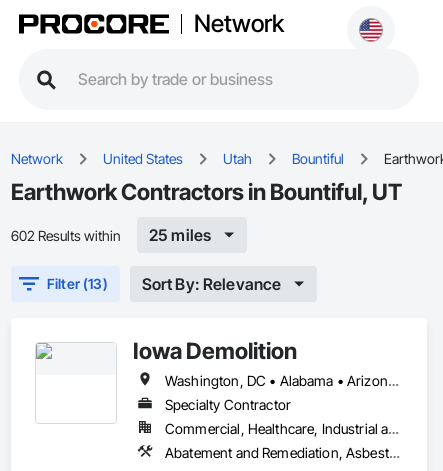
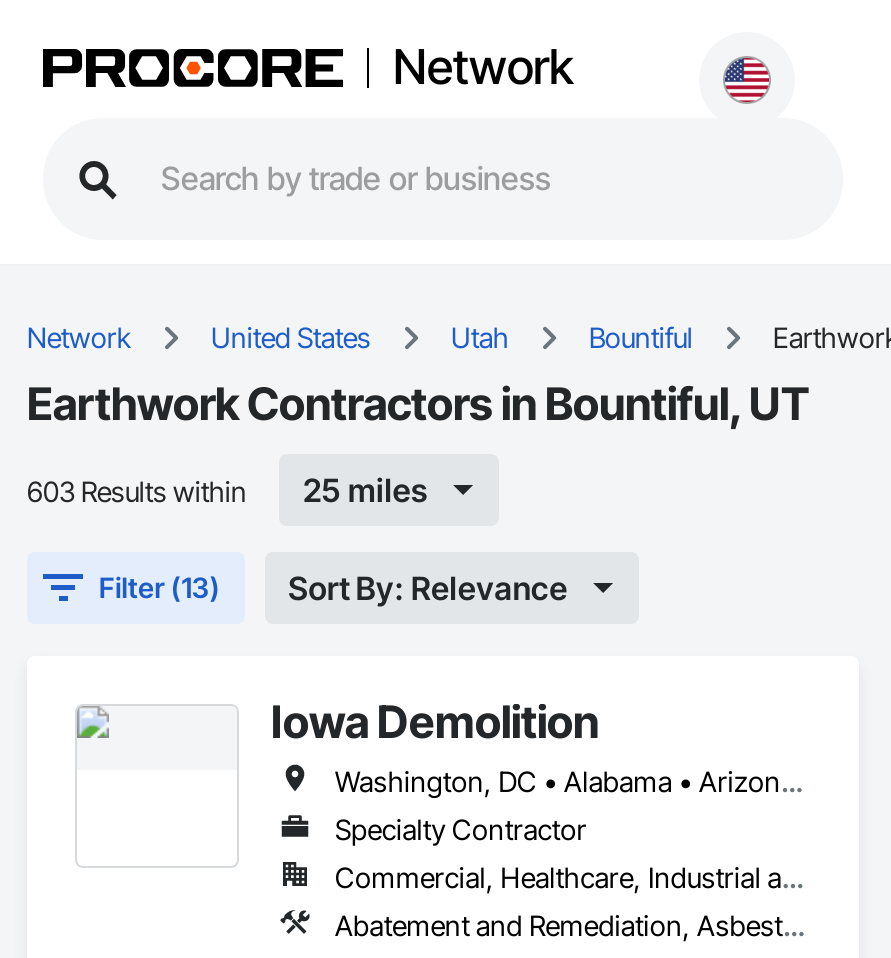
[11,226,121,243] 602 Results within -> [27,473,247,507] 603 Results within

